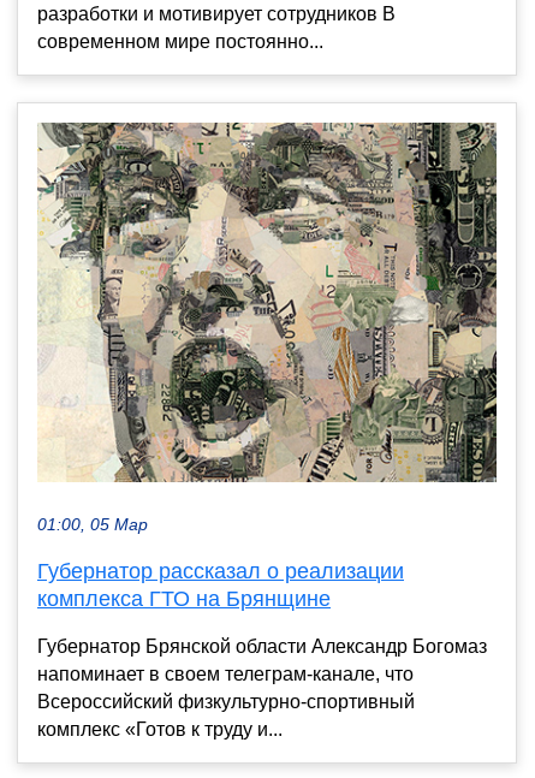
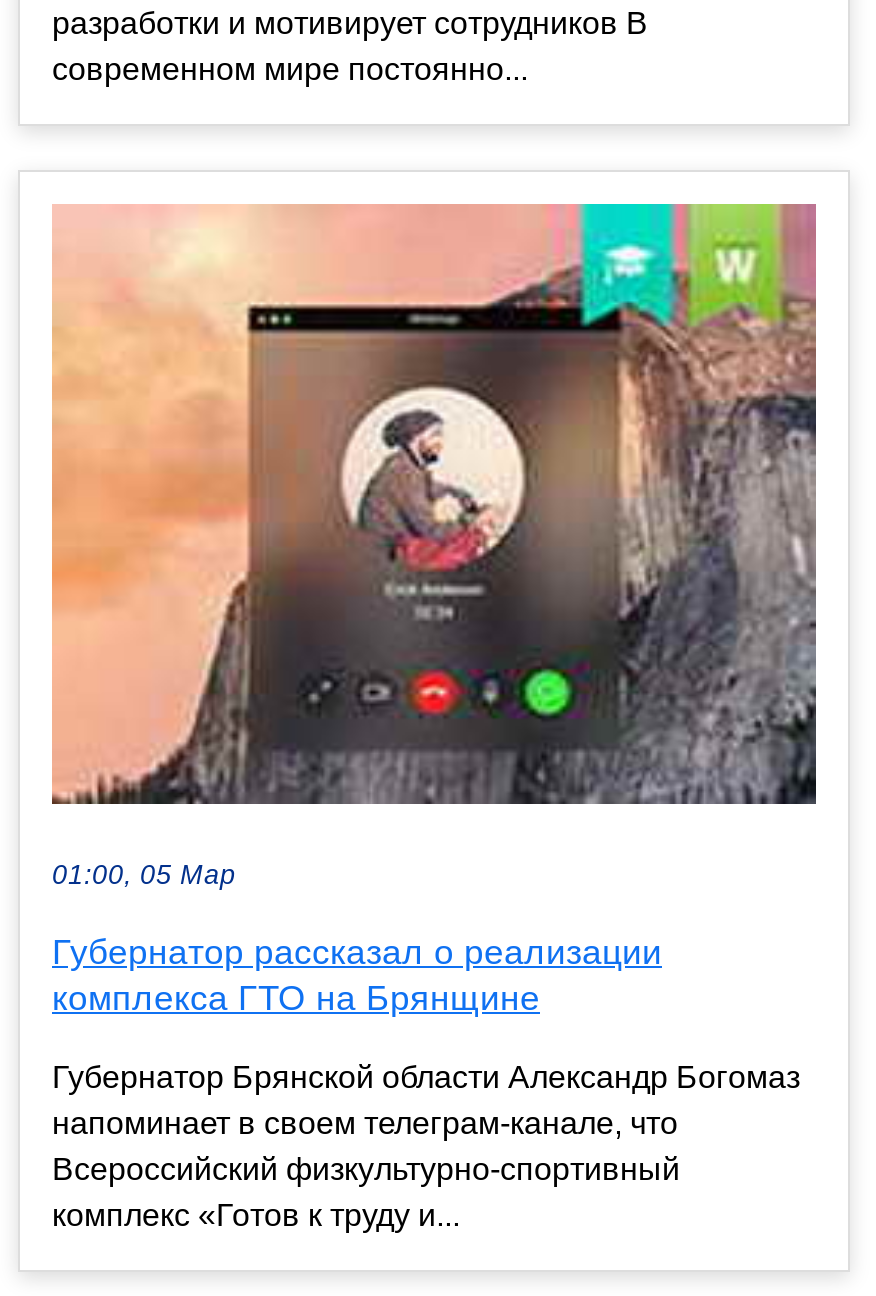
[36,121,498,483] [image] -> [50,202,818,806] [image]

